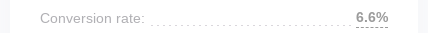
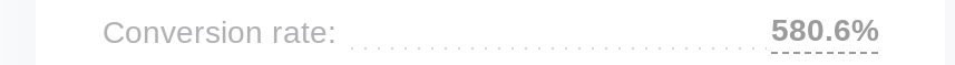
[356,9,388,25] 6.6% -> [771,12,878,47] 580.6%

